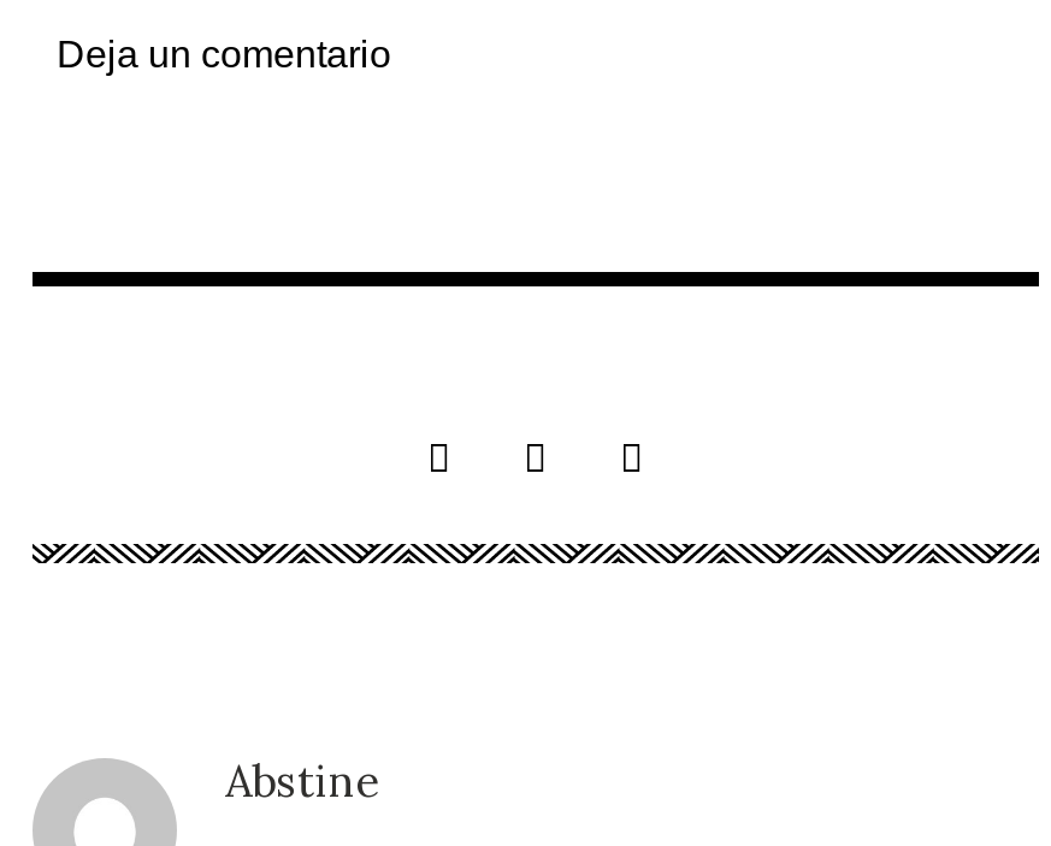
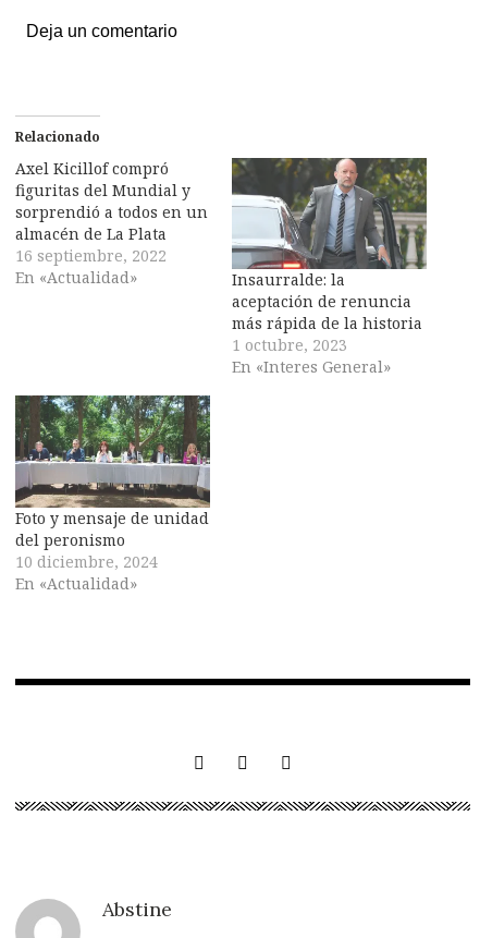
none -> [14,394,211,593] [image] | Foto y mensaje de unidad | del peronismo | 10 diciembre, 2024 | En «Actualidad»
none -> [15,128,428,377] [image] | Relacionado | Axel Kicillof compró | figuritas del Mundial y | sorprendió a todos en un | almacén de La Plata | 16 septiembre, 2022 | En «Actualidad» | Insaurralde: la | aceptación de renuncia | más rápida de la historia | 1 octubre, 2023 | En «Interes General»

